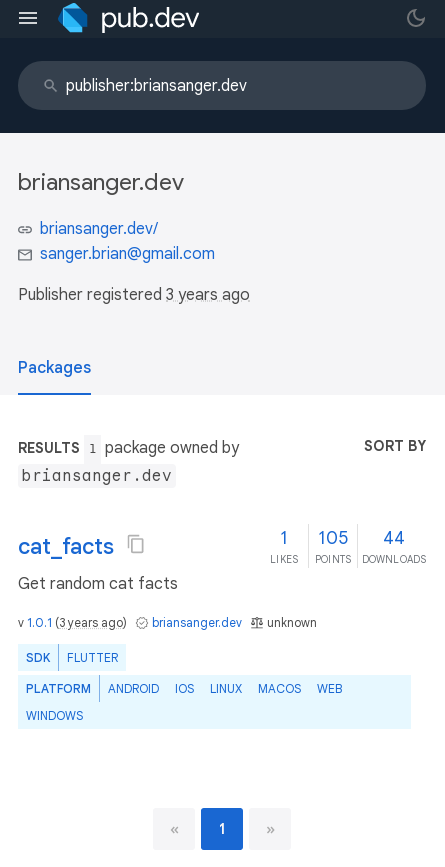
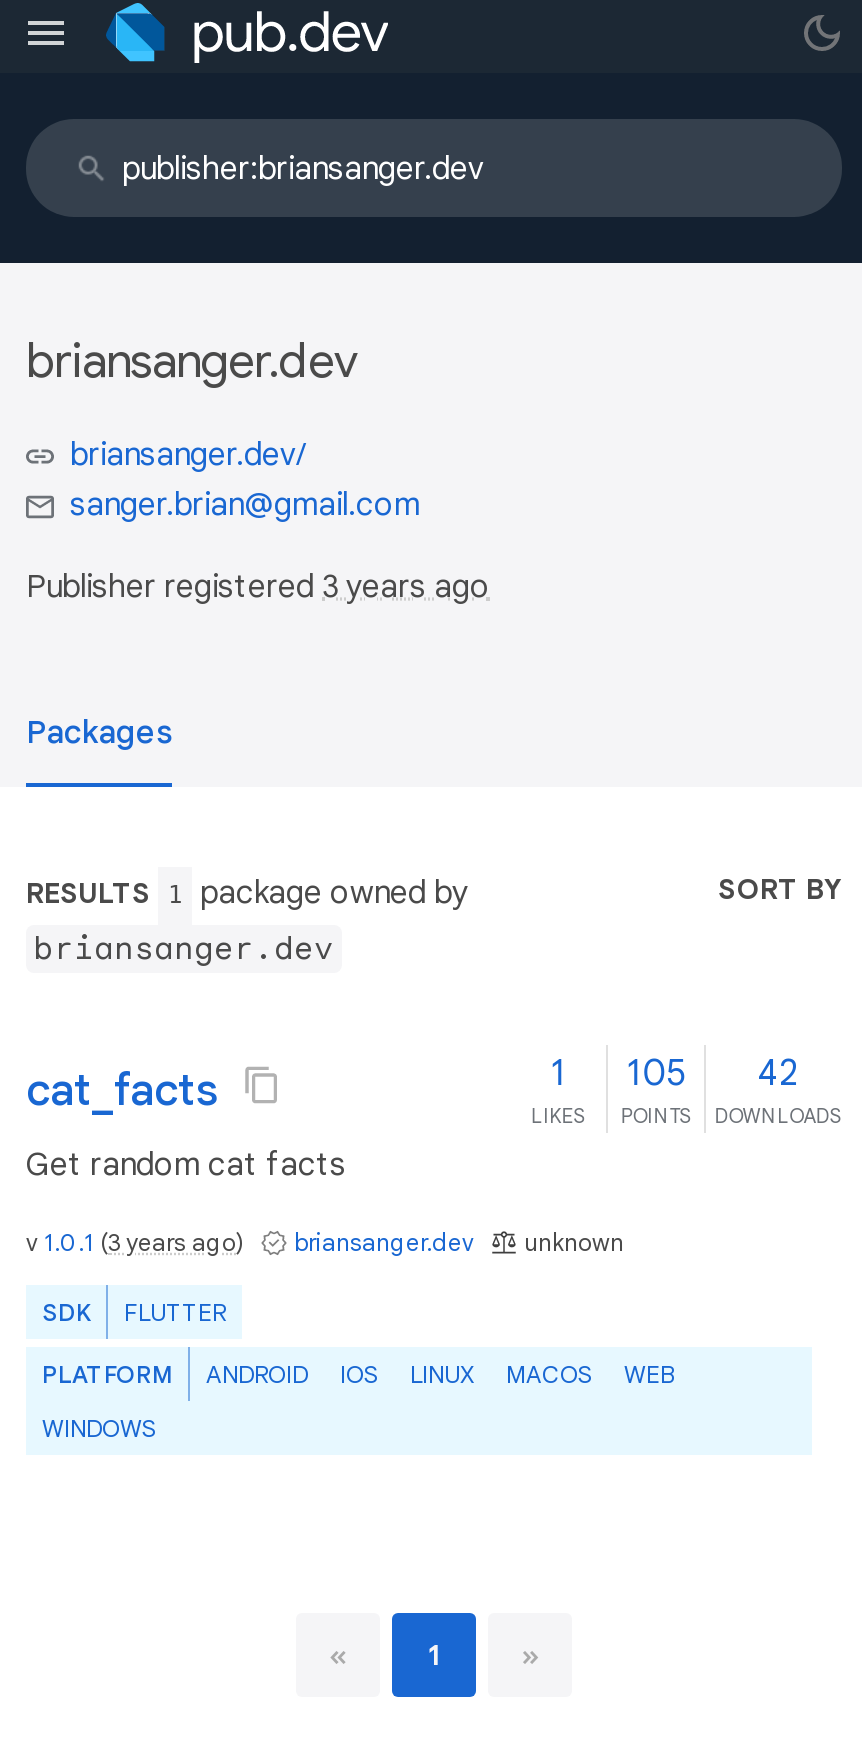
[280,527,405,549] 1 105 44 -> [550,1051,799,1095] 1 105 42

